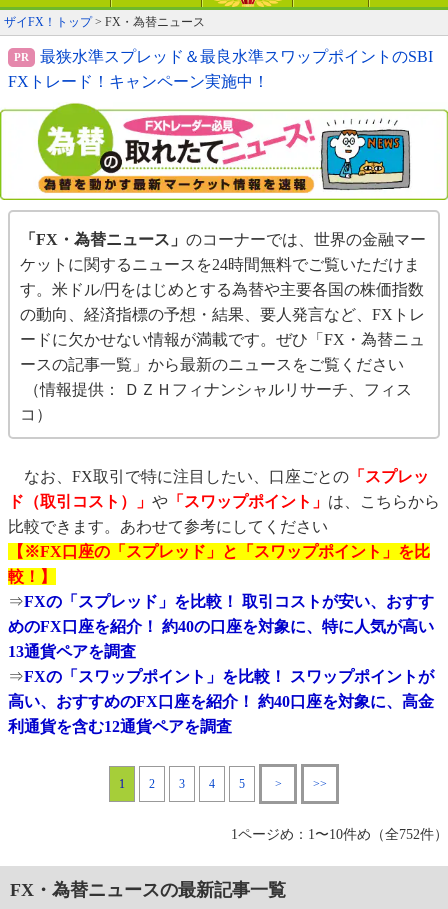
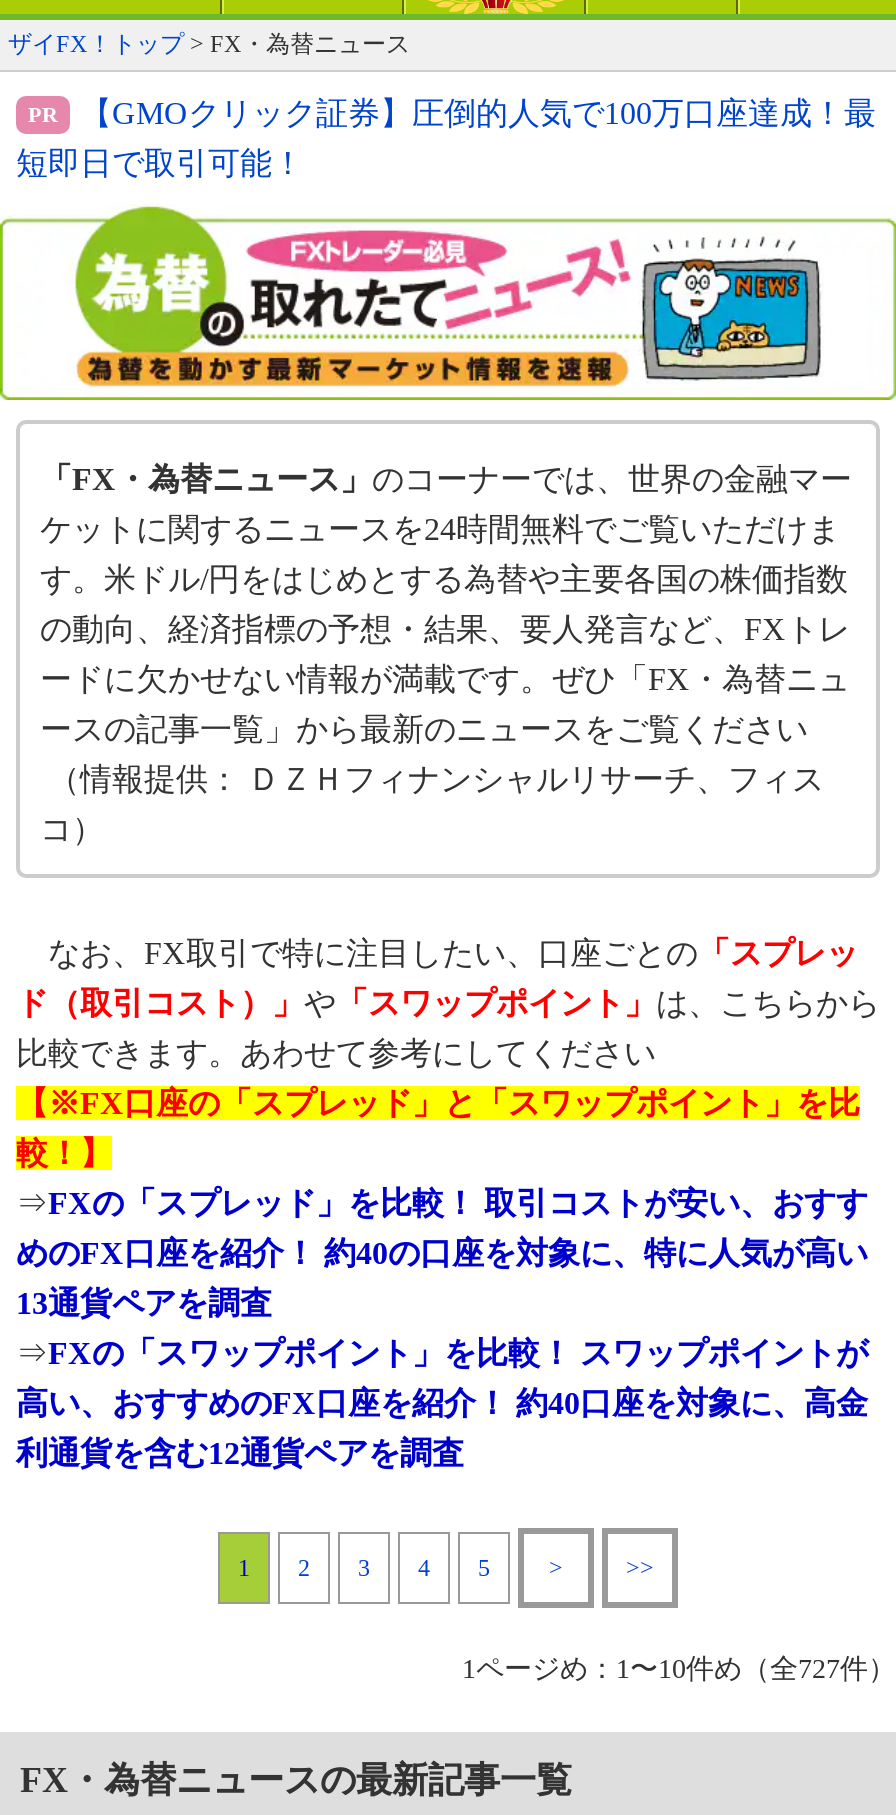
[40,48,433,65] 最狭水準スプレッド＆最良水準スワップポイントのSBI -> [80,97,876,131] 【GMOクリック証券】圧倒的人気で100万口座達成！最
[8,73,269,90] FXトレード！キャンペーン実施中！ -> [16,147,304,181] 短即日で取引可能！
[231,827,448,842] 1ページめ：1〜10件め（全752件） -> [462,1655,896,1685] 1ページめ：1〜10件め（全727件）

